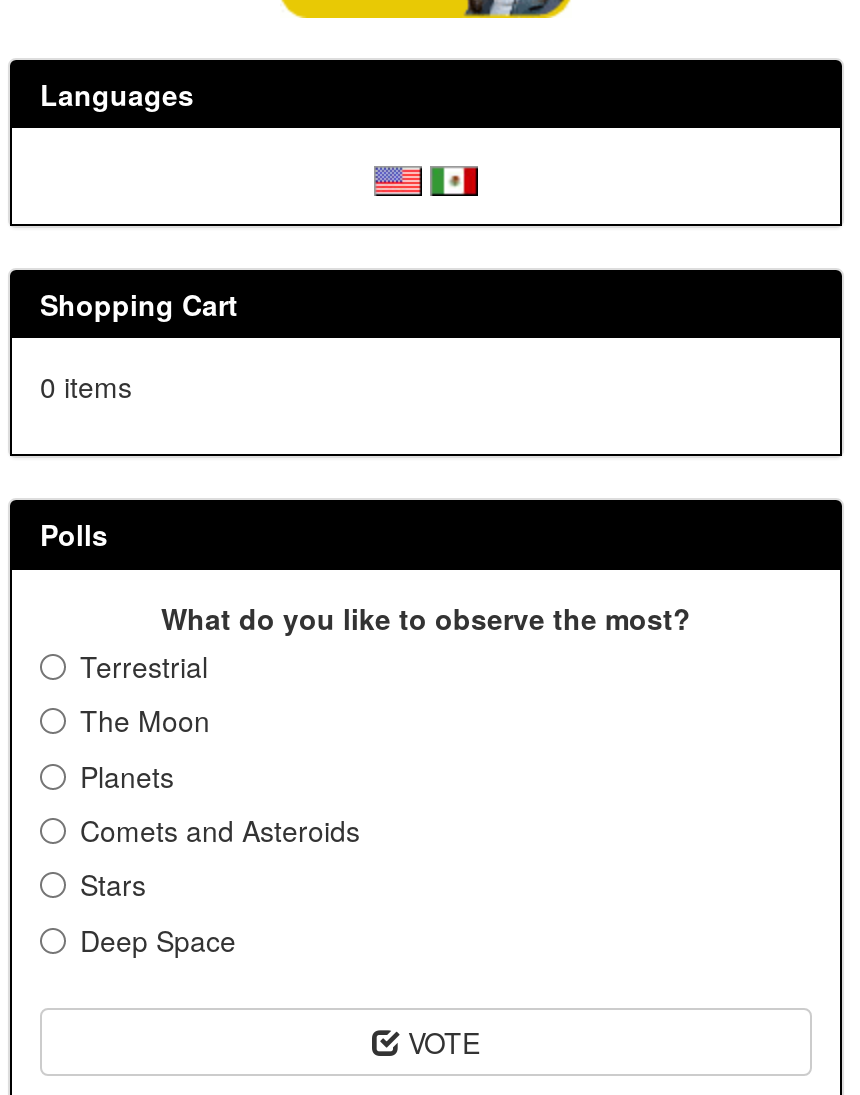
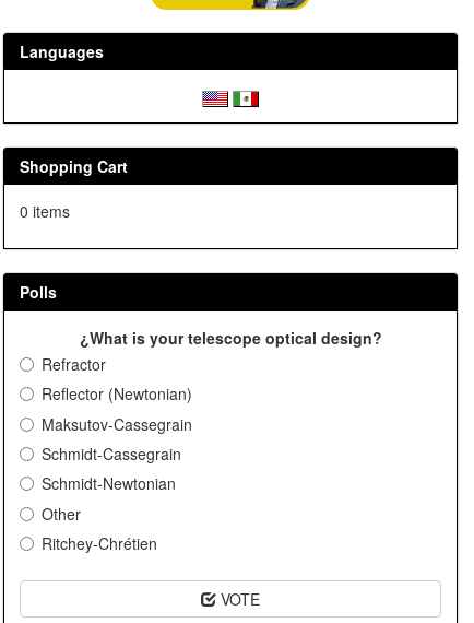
[80,597,691,959] What do you like to observe the most? | Terrestrial | The Moon | Planets | Comets and Asteroids | Stars | Deep Space -> [42,326,382,554] ¿What is your telescope optical design? | Refractor | Reflector (Newtonian) | Maksutov-Cassegrain | Schmidt-Cassegrain | Schmidt-Newtonian | Other | Ritchey-Chrétien

